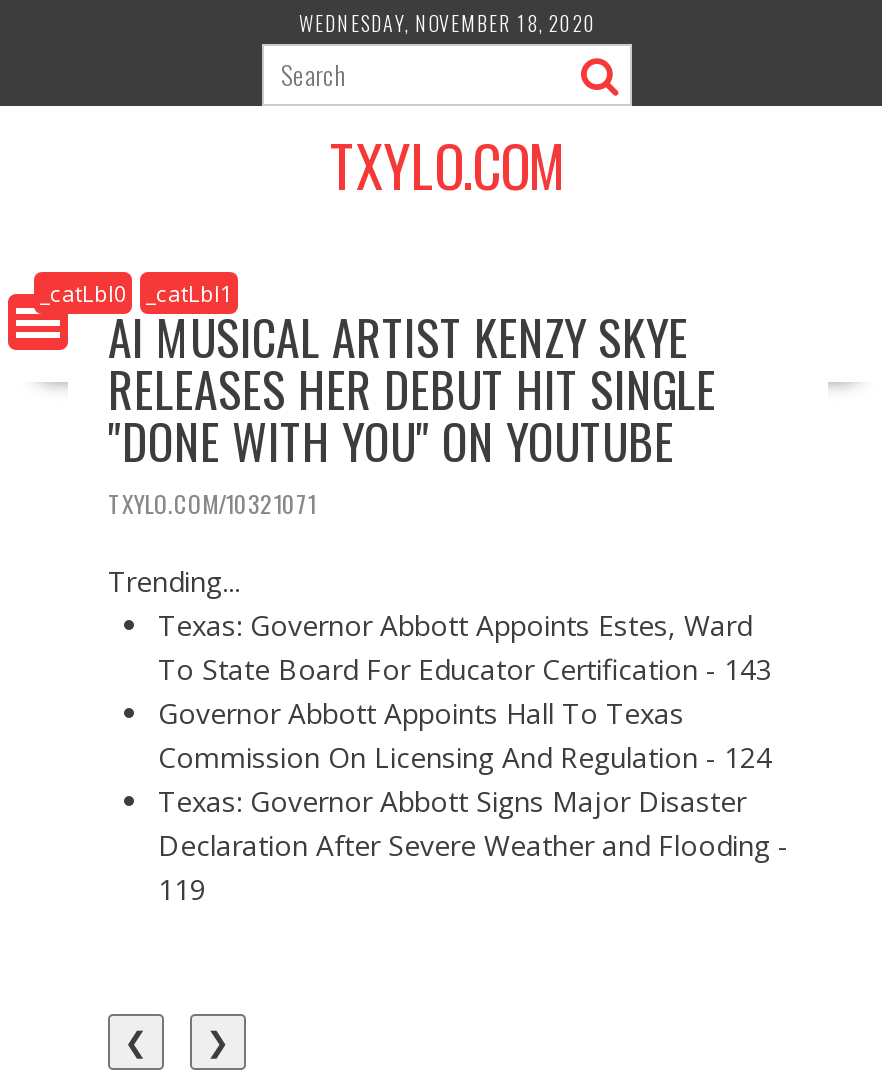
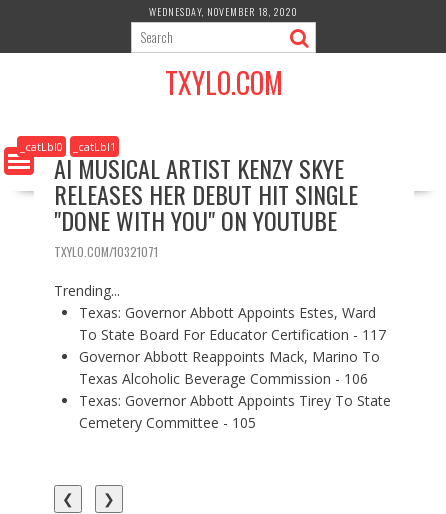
[158,650,788,908] To State Board For Educator Certification - 143 | Governor Abbott Appoints Hall To Texas | Commission On Licensing And Regulation - 124 | Texas: Governor Abbott Signs Major Disaster | Declaration After Severe Weather and Flooding - | 119 -> [79,325,391,432] To State Board For Educator Certification - 117 | Governor Abbott Reappoints Mack, Marino To | Texas Alcoholic Beverage Commission - 106 | Texas: Governor Abbott Appoints Tirey To State | Cemetery Committee - 105

